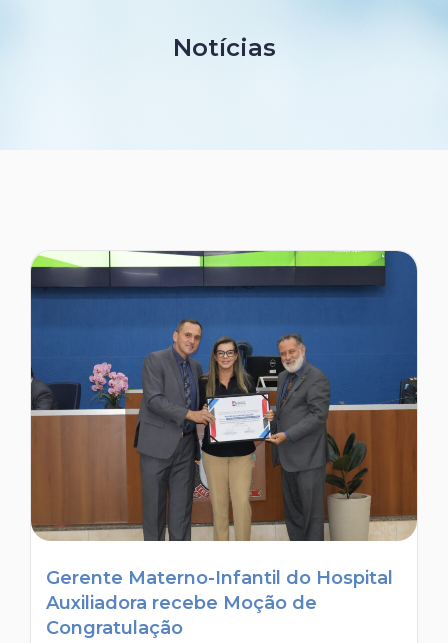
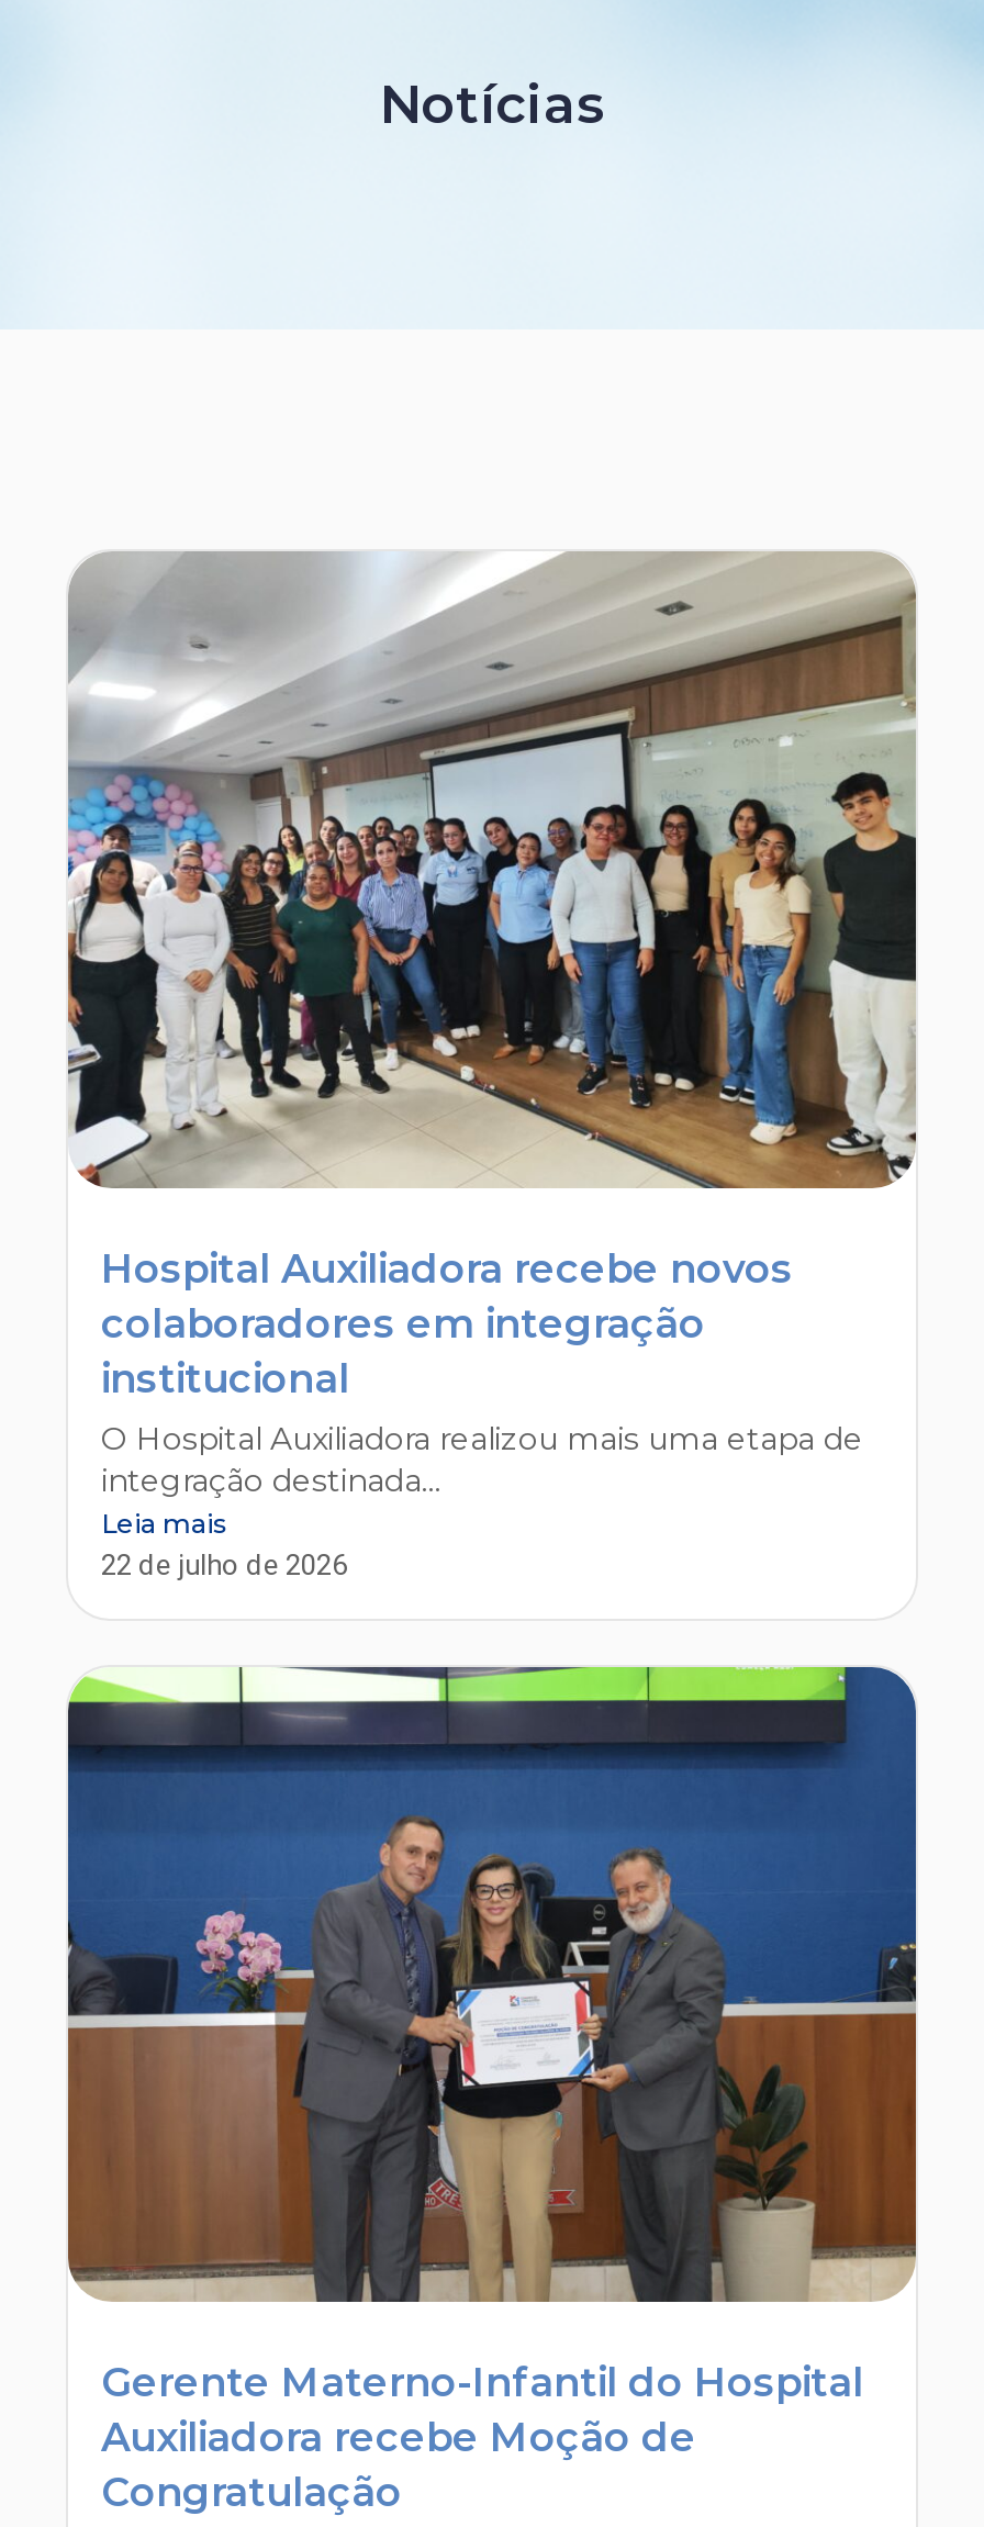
none -> [66,549,918,1580] [image] | Hospital Auxiliadora recebe novos | colaboradores em integração | institucional | O Hospital Auxiliadora realizou mais uma etapa de | integração destinada... | Leia mais | 22 de julho de 2026

